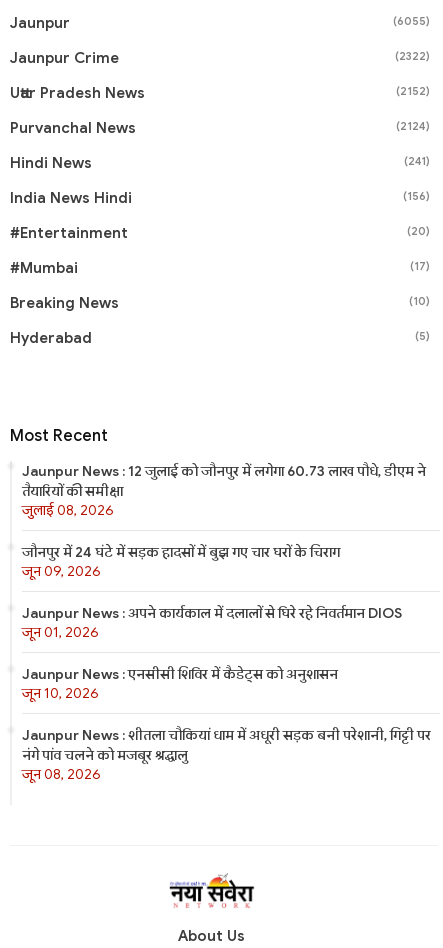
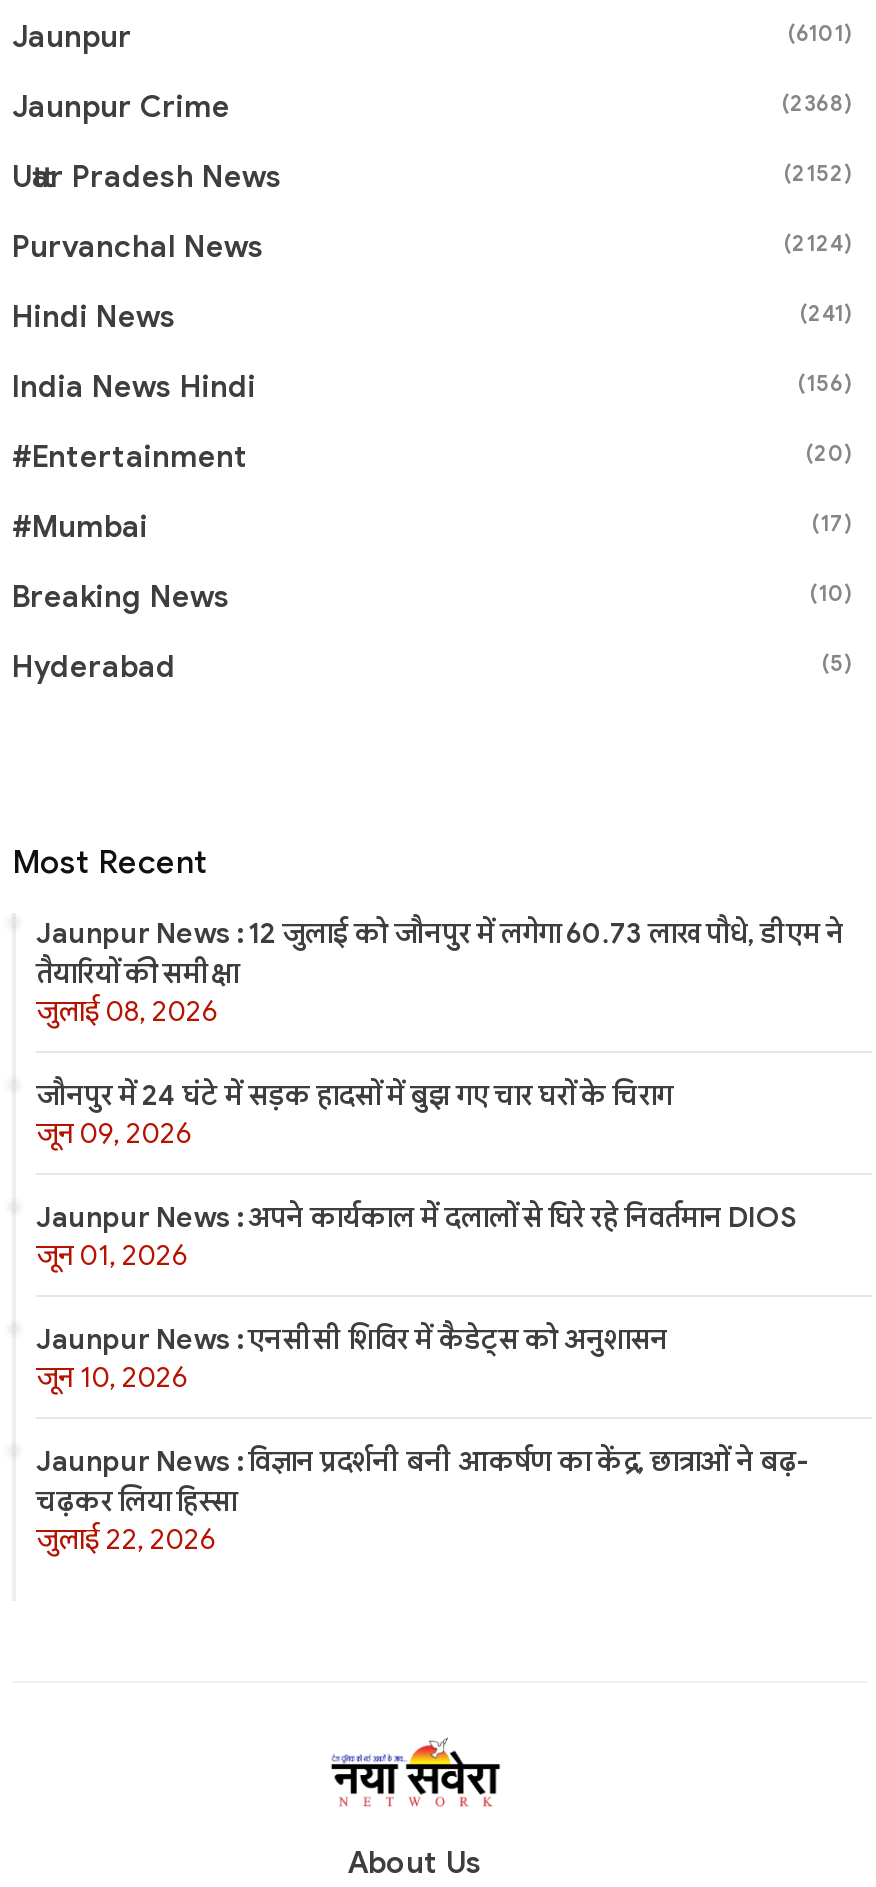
[393,14,430,28] (6055) -> [788,19,852,47] (6101)
[395,49,430,63] (2322) -> [782,89,852,117] (2368)
[22,726,431,783] Jaunpur News : शीतला चौकियां धाम में अधूरी सड़क बनी परेशानी, गिट्टी पर | नंगे पांव चलने को मजबूर श्रद्धालु | जून 08, 2026 -> [36,1443,810,1557] Jaunpur News : विज्ञान प्रदर्शनी बनी आकर्षण का केंद्र, छात्राओं ने बढ़- | चढ़कर लिया हिस्सा | जुलाई 22, 2026

